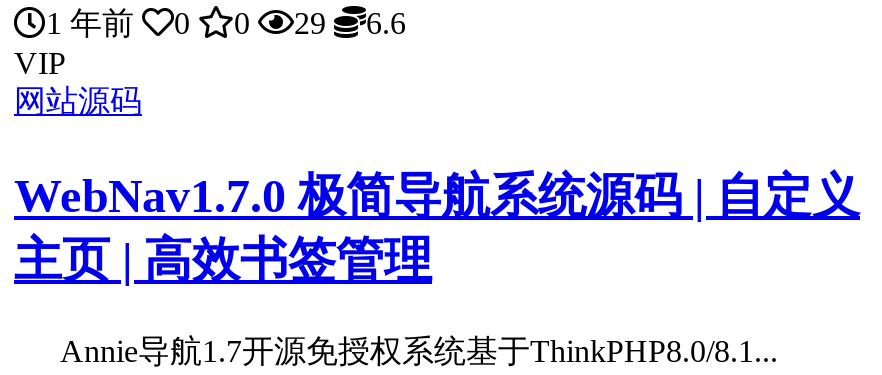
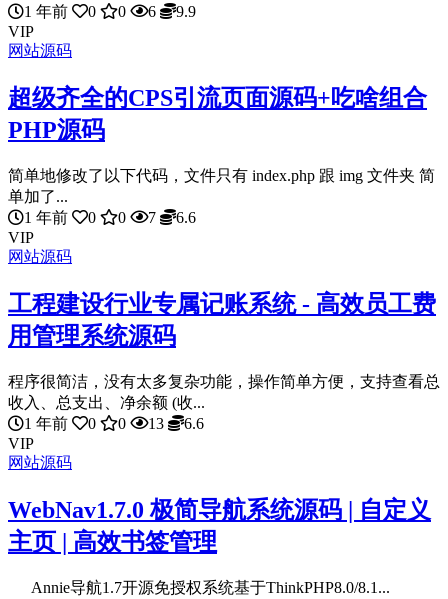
[294,7,326,41] 29 -> [8,3,440,432] 6 | 9.9 | VIP | 网站源码 | 超级齐全的CPS引流页面源码+吃啥组合 | PHP源码 | 简单地修改了以下代码，文件只有 index.php 跟 img 文件夹 简 | 单加了... | 1 年前 | 0 | 0 | 7 | 6.6 | VIP | 网站源码 | 工程建设行业专属记账系统 - 高效员工费 | 用管理系统源码 | 程序很简洁，没有太多复杂功能，操作简单方便，支持查看总 | 收入、总支出、净余额 (收... | 1 年前 | 0 | 0 | 13

